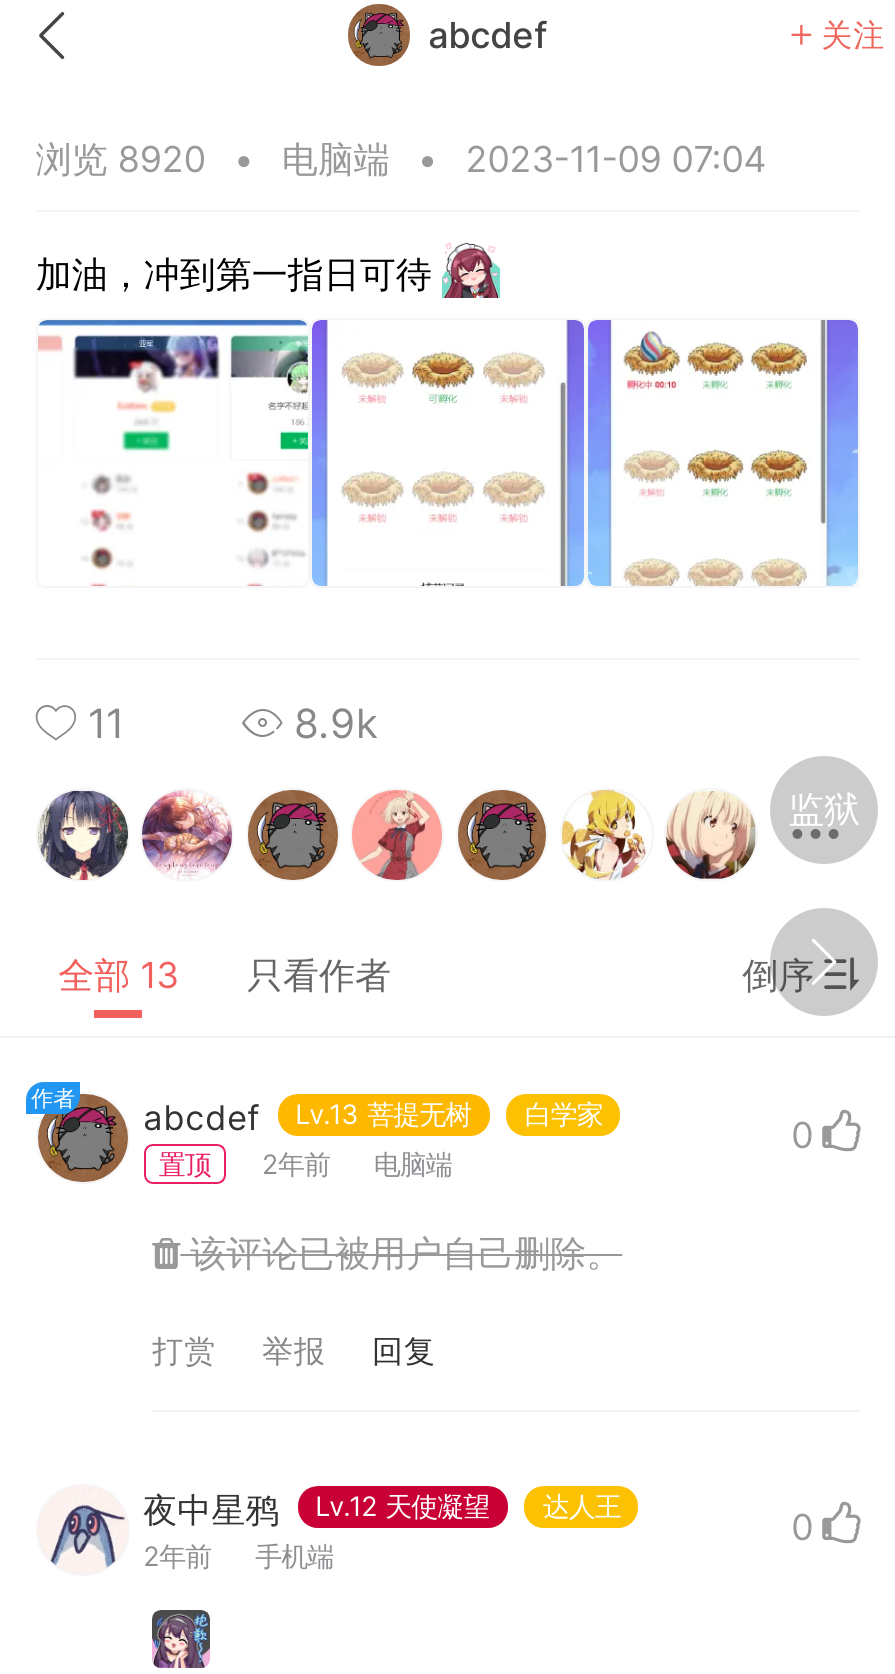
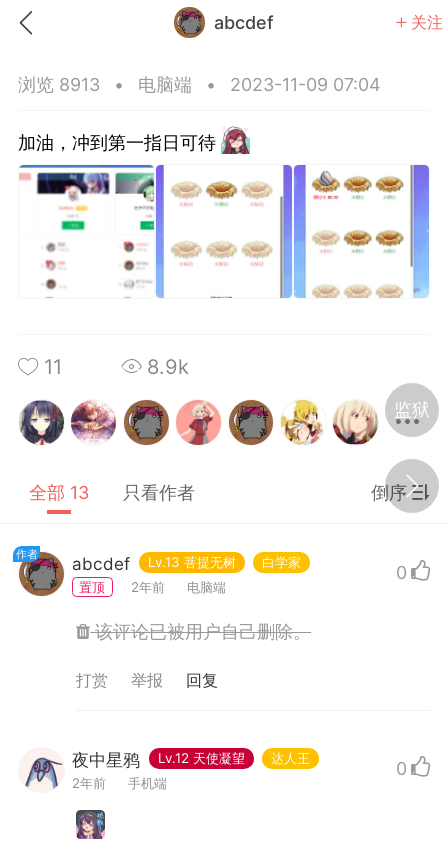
[36,137,206,179] 浏览 8920 -> [18,74,100,95] 浏览 8913

